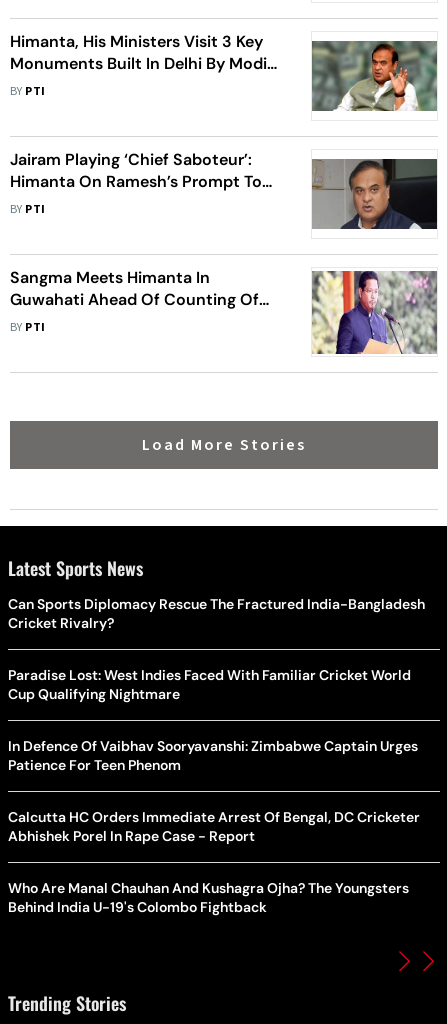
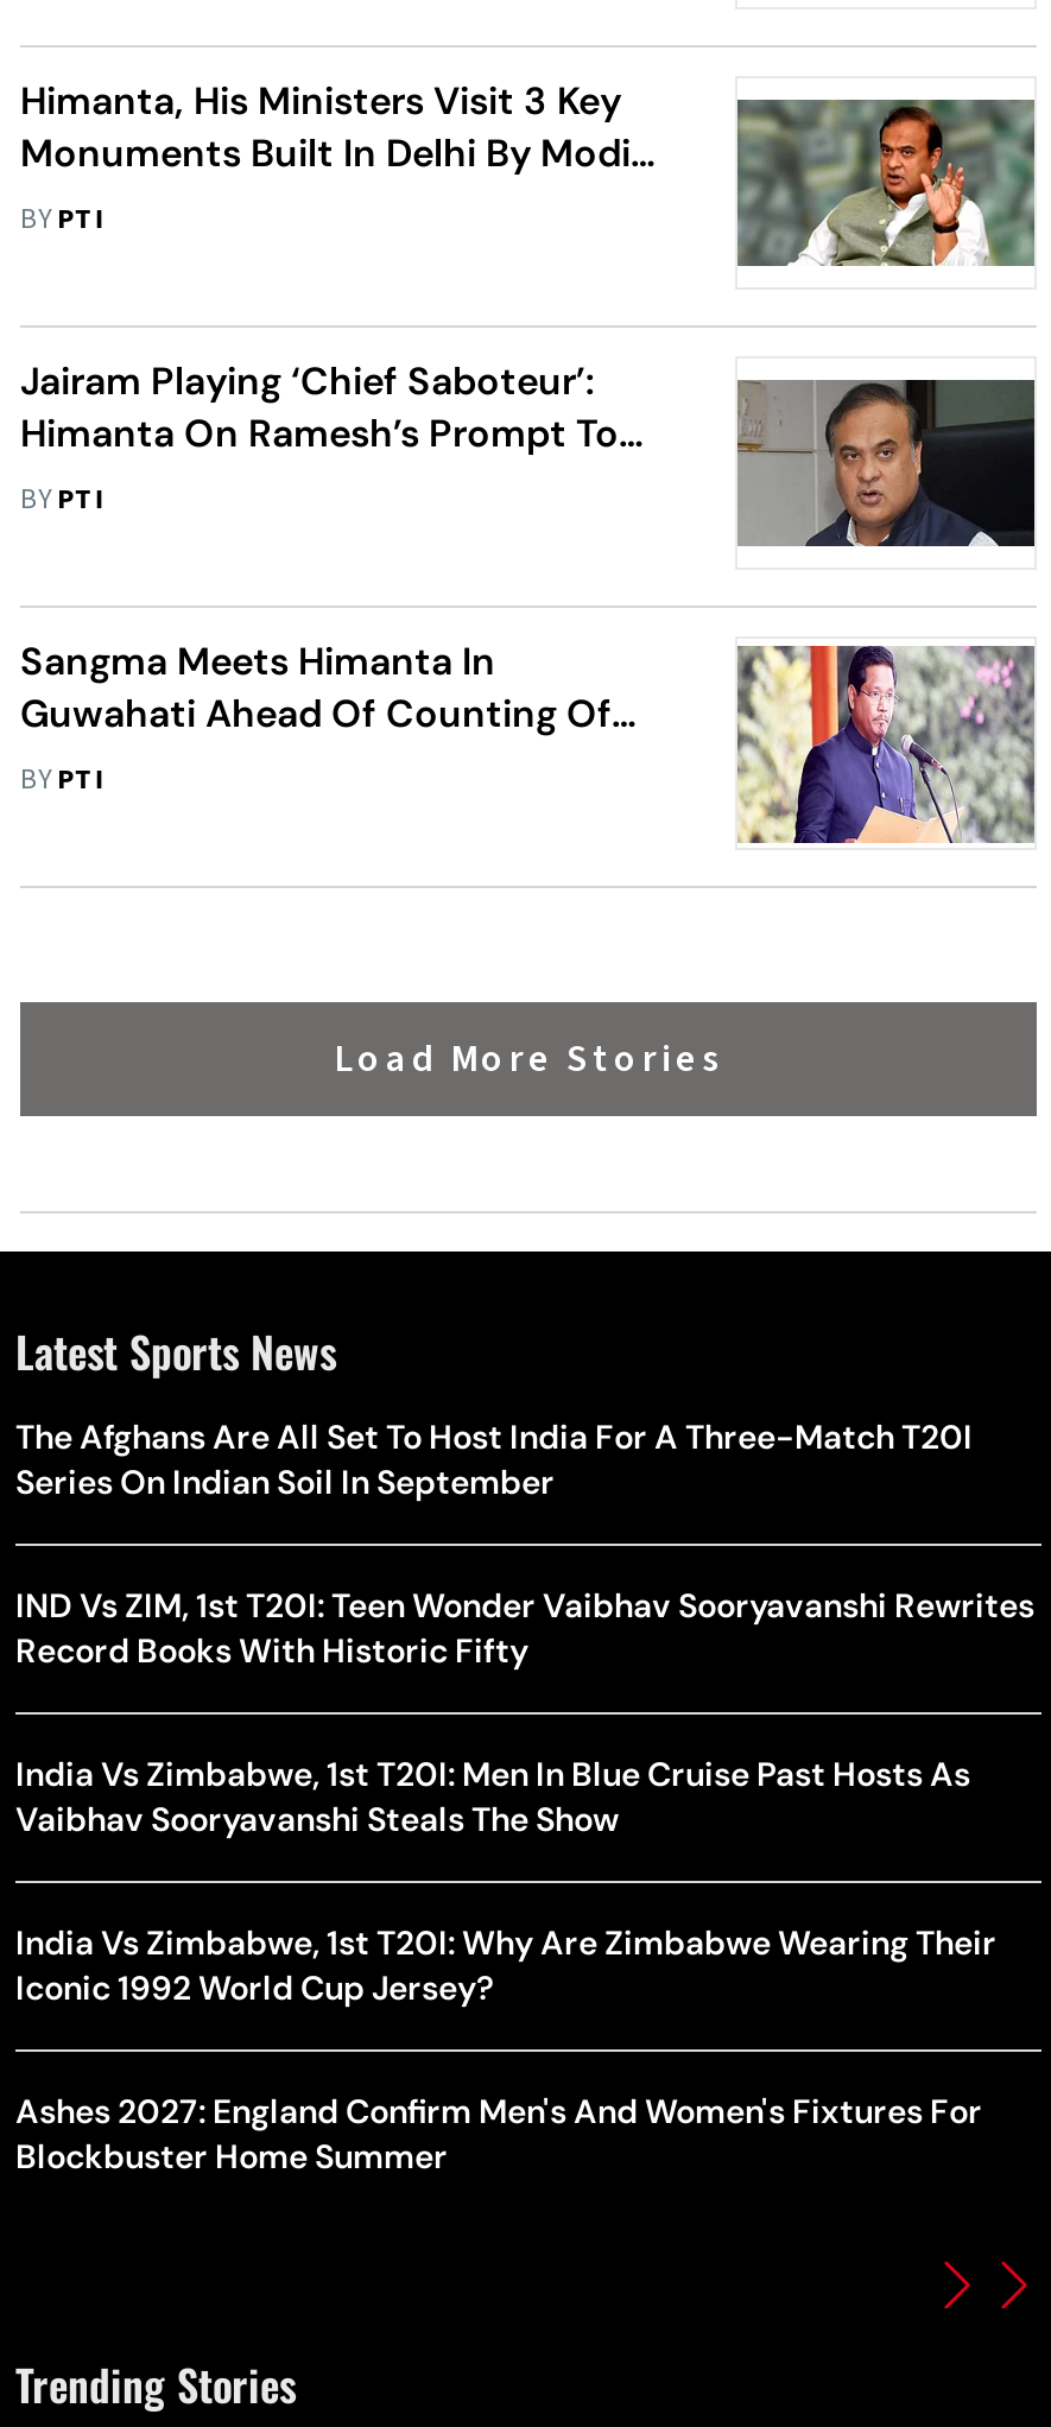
[8,595,425,632] Can Sports Diplomacy Rescue The Fractured India-Bangladesh | Cricket Rivalry? -> [15,1416,973,1504] The Afghans Are All Set To Host India For A Three-Match T20I | Series On Indian Soil In September
[8,666,411,703] Paradise Lost: West Indies Faced With Familiar Cricket World | Cup Qualifying Nightmare -> [15,1584,1034,1672] IND Vs ZIM, 1st T20I: Teen Wonder Vaibhav Sooryavanshi Rewrites | Record Books With Historic Fifty
[8,737,418,774] In Defence Of Vaibhav Sooryavanshi: Zimbabwe Captain Urges | Patience For Teen Phenom -> [15,1753,970,1841] India Vs Zimbabwe, 1st T20I: Men In Blue Cruise Past Hosts As | Vaibhav Sooryavanshi Steals The Show
[8,808,420,845] Calcutta HC Orders Immediate Arrest Of Bengal, DC Cricketer | Abhishek Porel In Rape Case - Report -> [15,1922,996,2010] India Vs Zimbabwe, 1st T20I: Why Are Zimbabwe Wearing Their | Iconic 1992 World Cup Jersey?
[8,879,409,916] Who Are Manal Chauhan And Kushagra Ojha? The Youngsters | Behind India U-19's Colombo Fightback -> [15,2090,982,2178] Ashes 2027: England Confirm Men's And Women's Fixtures For | Blockbuster Home Summer

